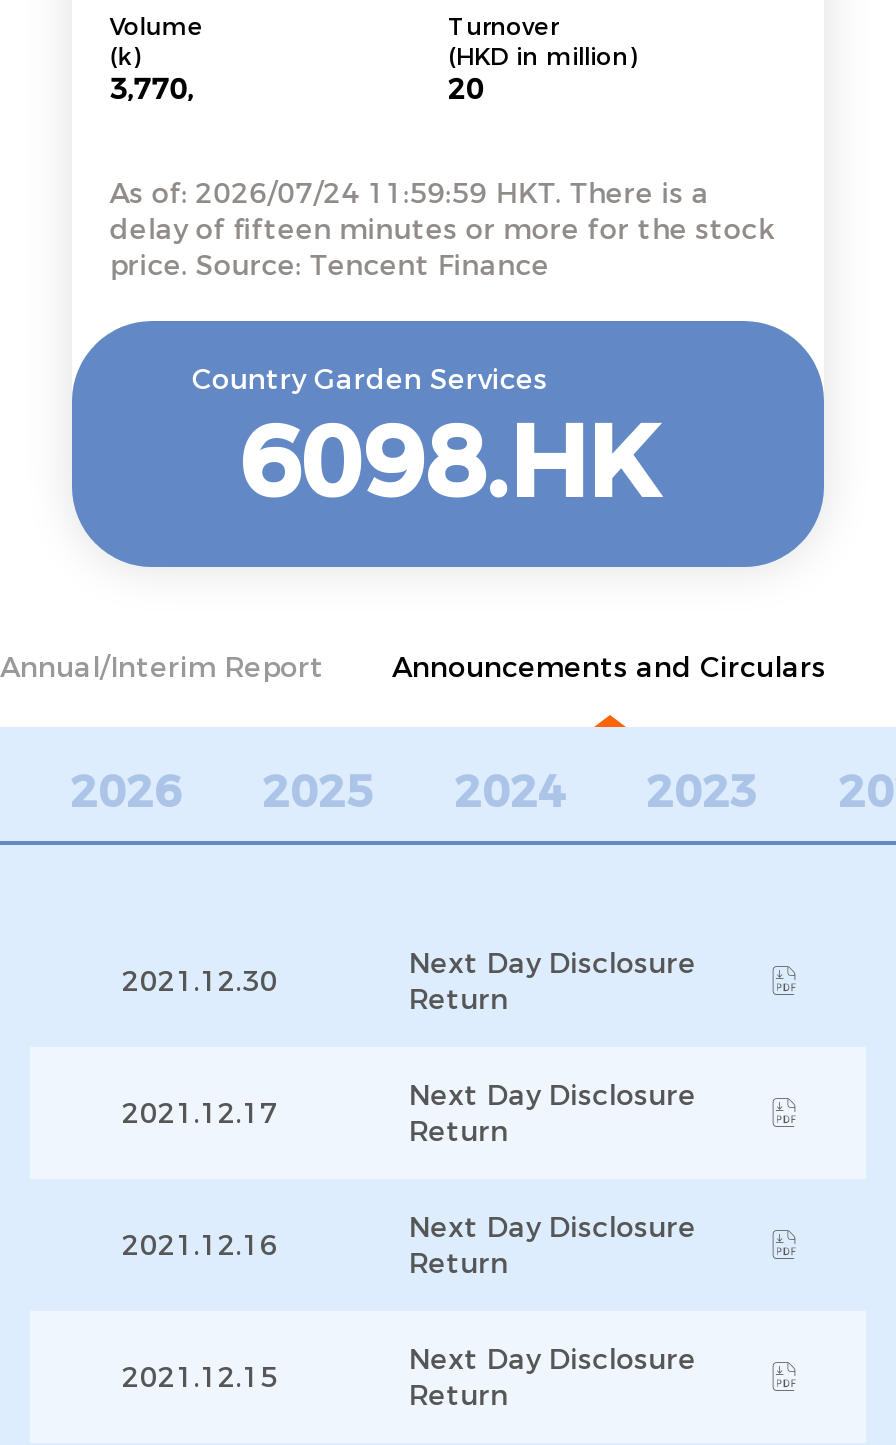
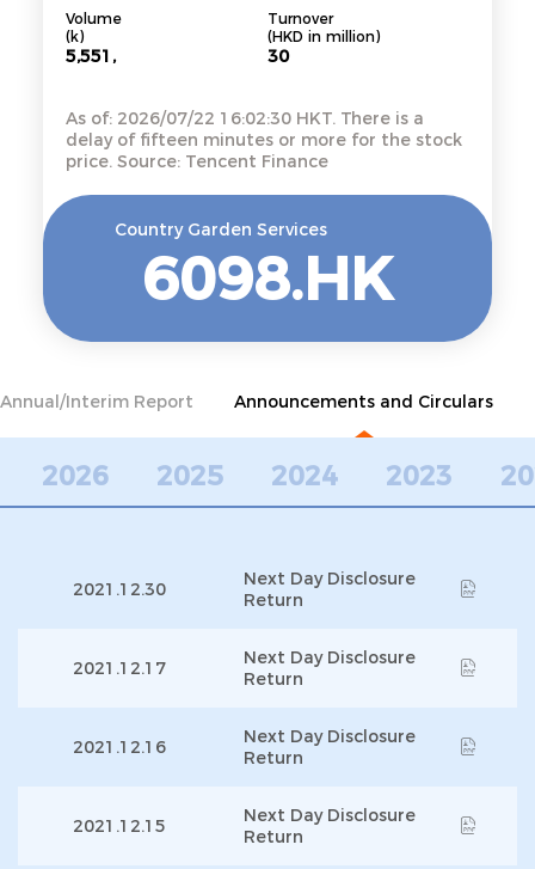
[109,72,193,108] 3,770, -> [65,46,115,67] 5,551,
[448,72,484,108] 20 -> [267,46,289,67] 30
[109,175,709,211] As of: 2026/07/24 11:59:59 HKT. There is a -> [65,108,424,129] As of: 2026/07/22 16:02:30 HKT. There is a

